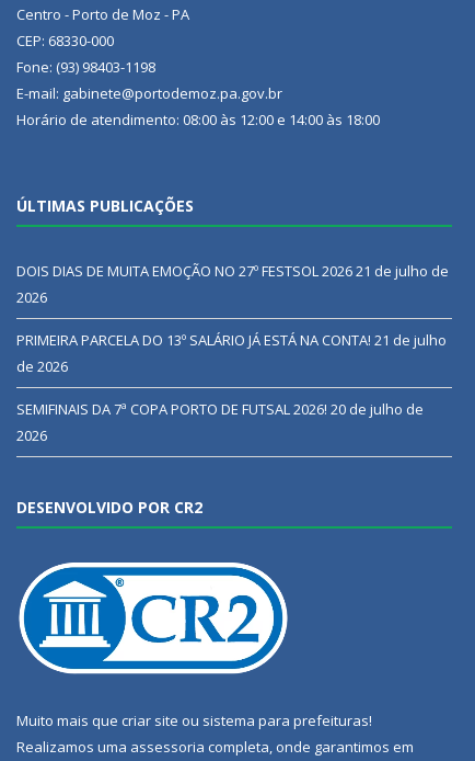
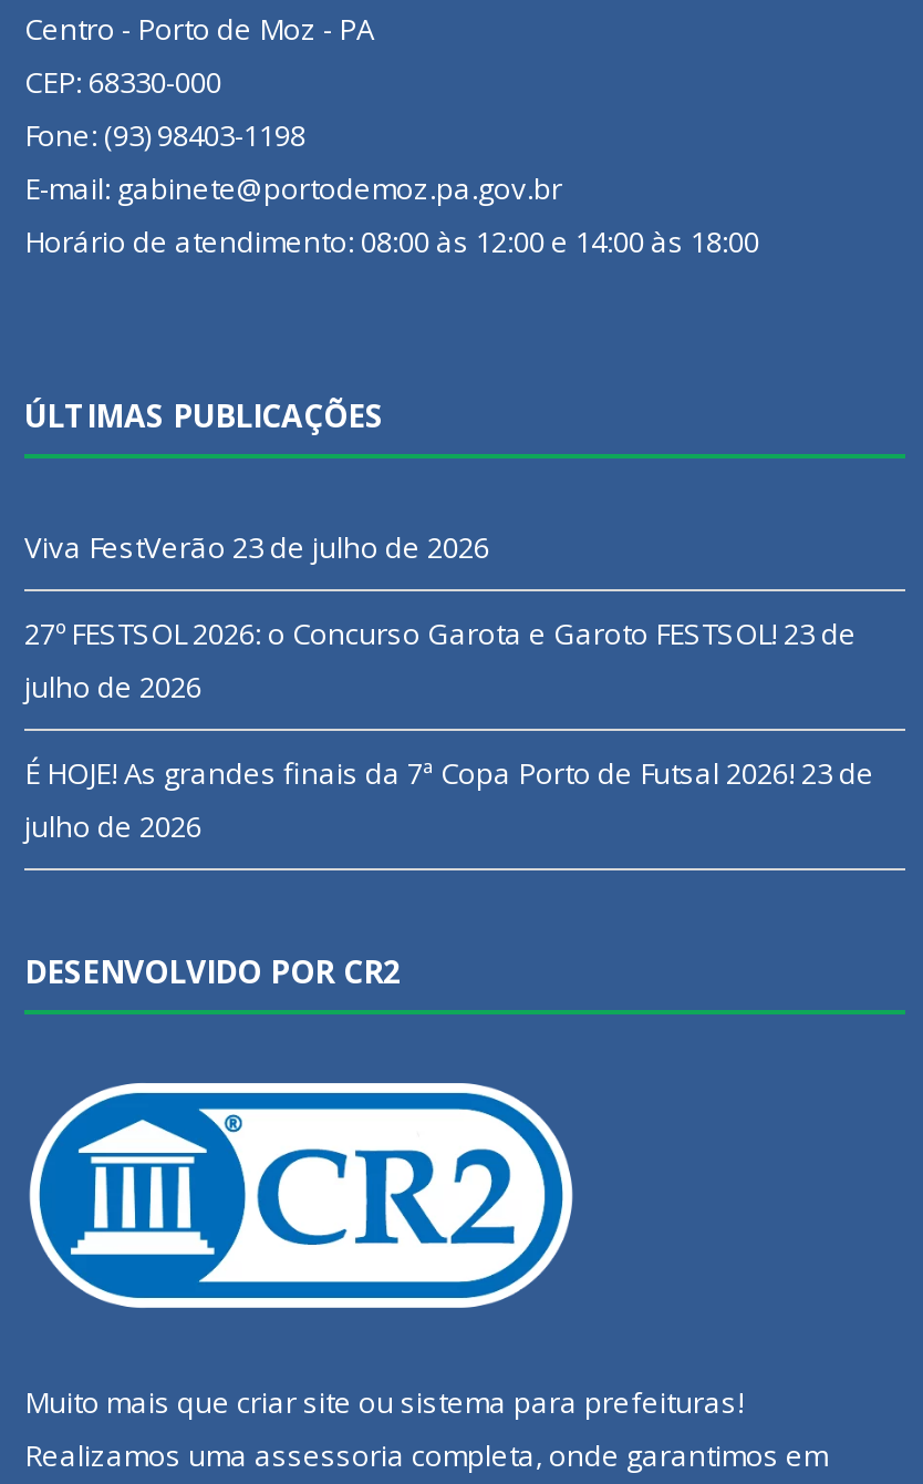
[16,261,449,307] DOIS DIAS DE MUITA EMOÇÃO NO 27º FESTSOL 2026 21 de julho de | 2026 -> [24,527,489,567] Viva FestVerão 23 de julho de 2026
[16,330,447,376] PRIMEIRA PARCELA DO 13º SALÁRIO JÁ ESTÁ NA CONTA! 21 de julho | de 2026 -> [24,614,857,707] 27º FESTSOL 2026: o Concurso Garota e Garoto FESTSOL! 23 de | julho de 2026
[16,399,424,445] SEMIFINAIS DA 7ª COPA PORTO DE FUTSAL 2026! 20 de julho de | 2026 -> [24,753,874,846] É HOJE! As grandes finais da 7ª Copa Porto de Futsal 2026! 23 de | julho de 2026

